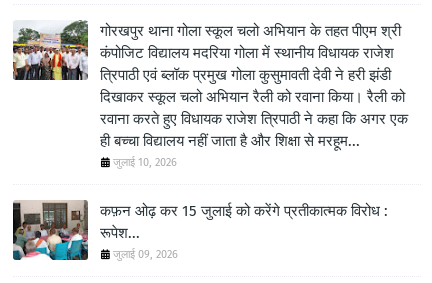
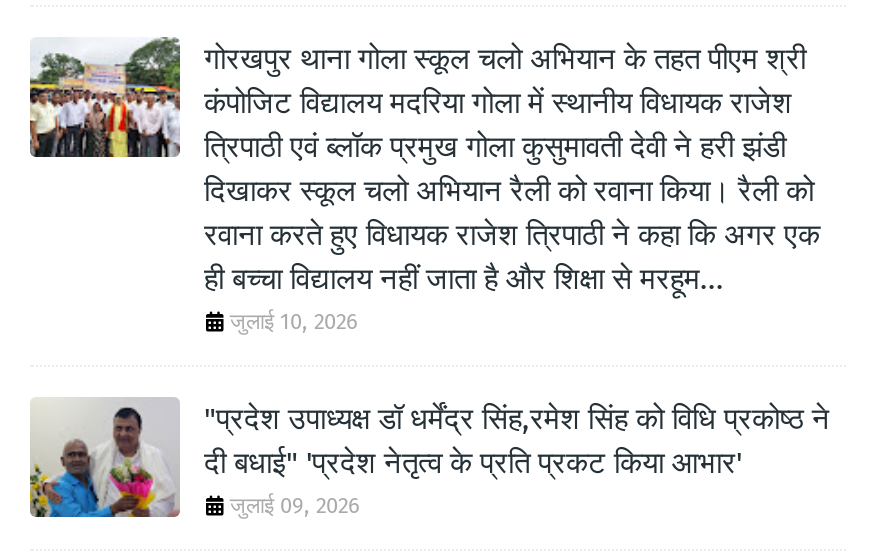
[12,200,388,261] [image] | कफ़न ओढ़ कर 15 जुलाई को करेंगे प्रतीकात्मक विरोध : | रूपेश... -> [28,399,830,519] [image] | "प्रदेश उपाध्यक्ष डॉ धर्मेंद्र सिंह,रमेश सिंह को विधि प्रकोष्ठ ने | दी बधाई" 'प्रदेश नेतृत्व के प्रति प्रकट किया आभार'

